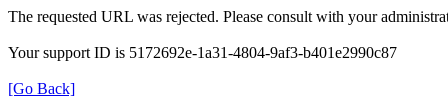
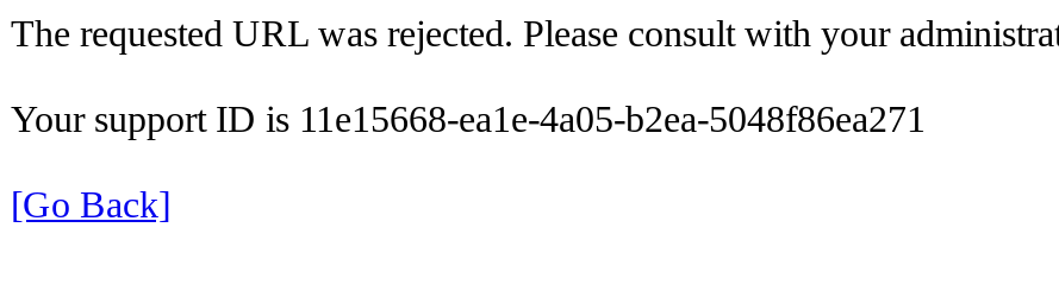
[8,44,397,61] Your support ID is 5172692e-1a31-4804-9af3-b401e2990c87 -> [11,99,926,139] Your support ID is 11e15668-ea1e-4a05-b2ea-5048f86ea271

